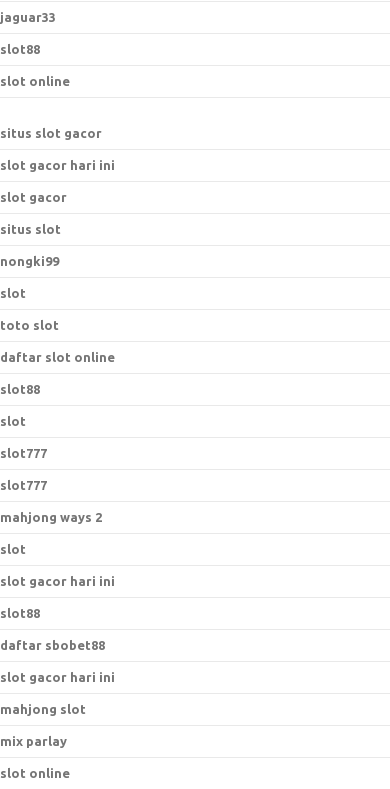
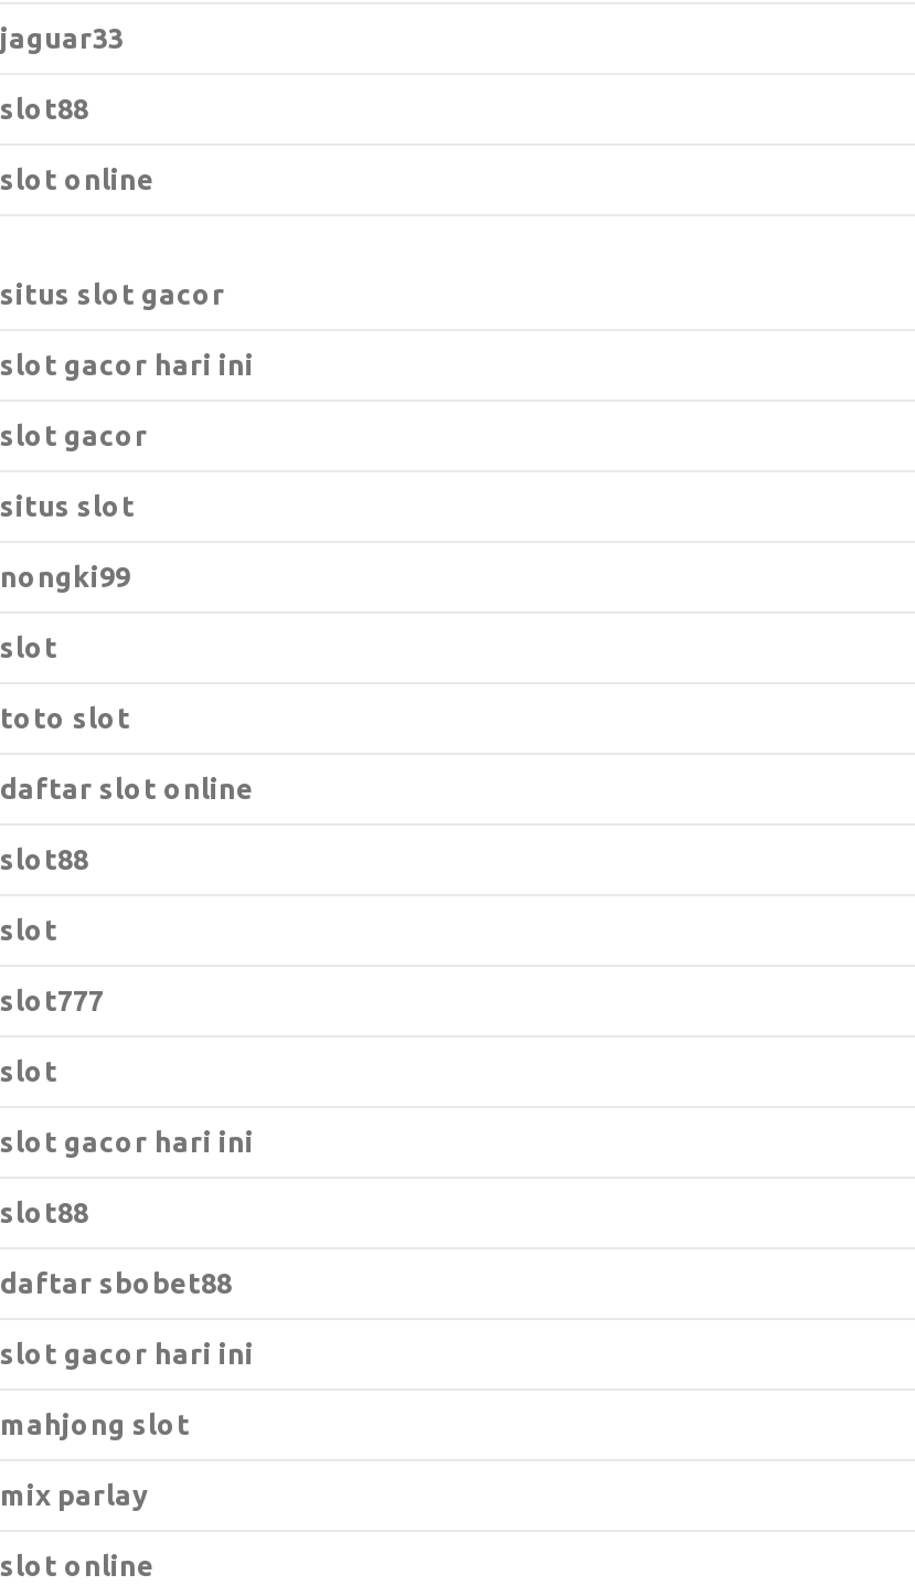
[0,478,102,524] slot777 | mahjong ways 2 -> none

